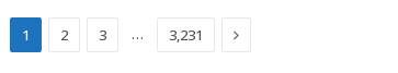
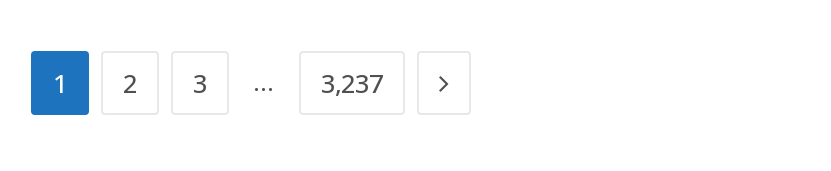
[169,25,203,45] 3,231 -> [321,65,383,101] 3,237

